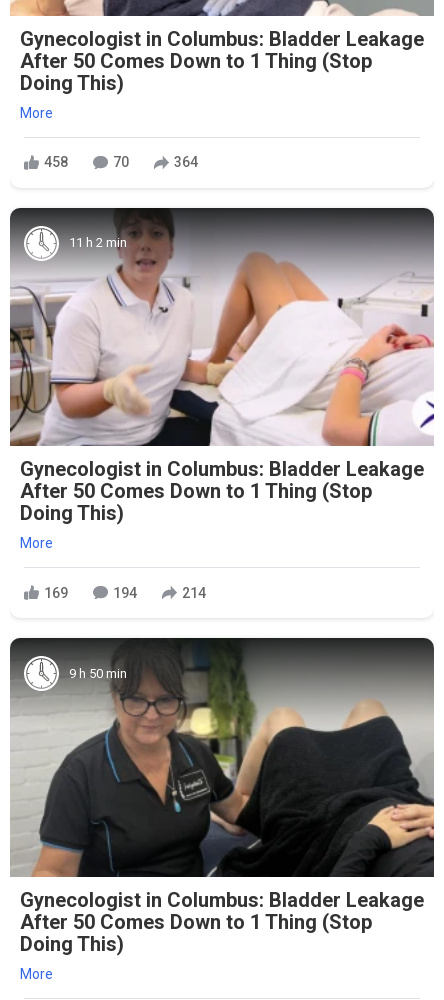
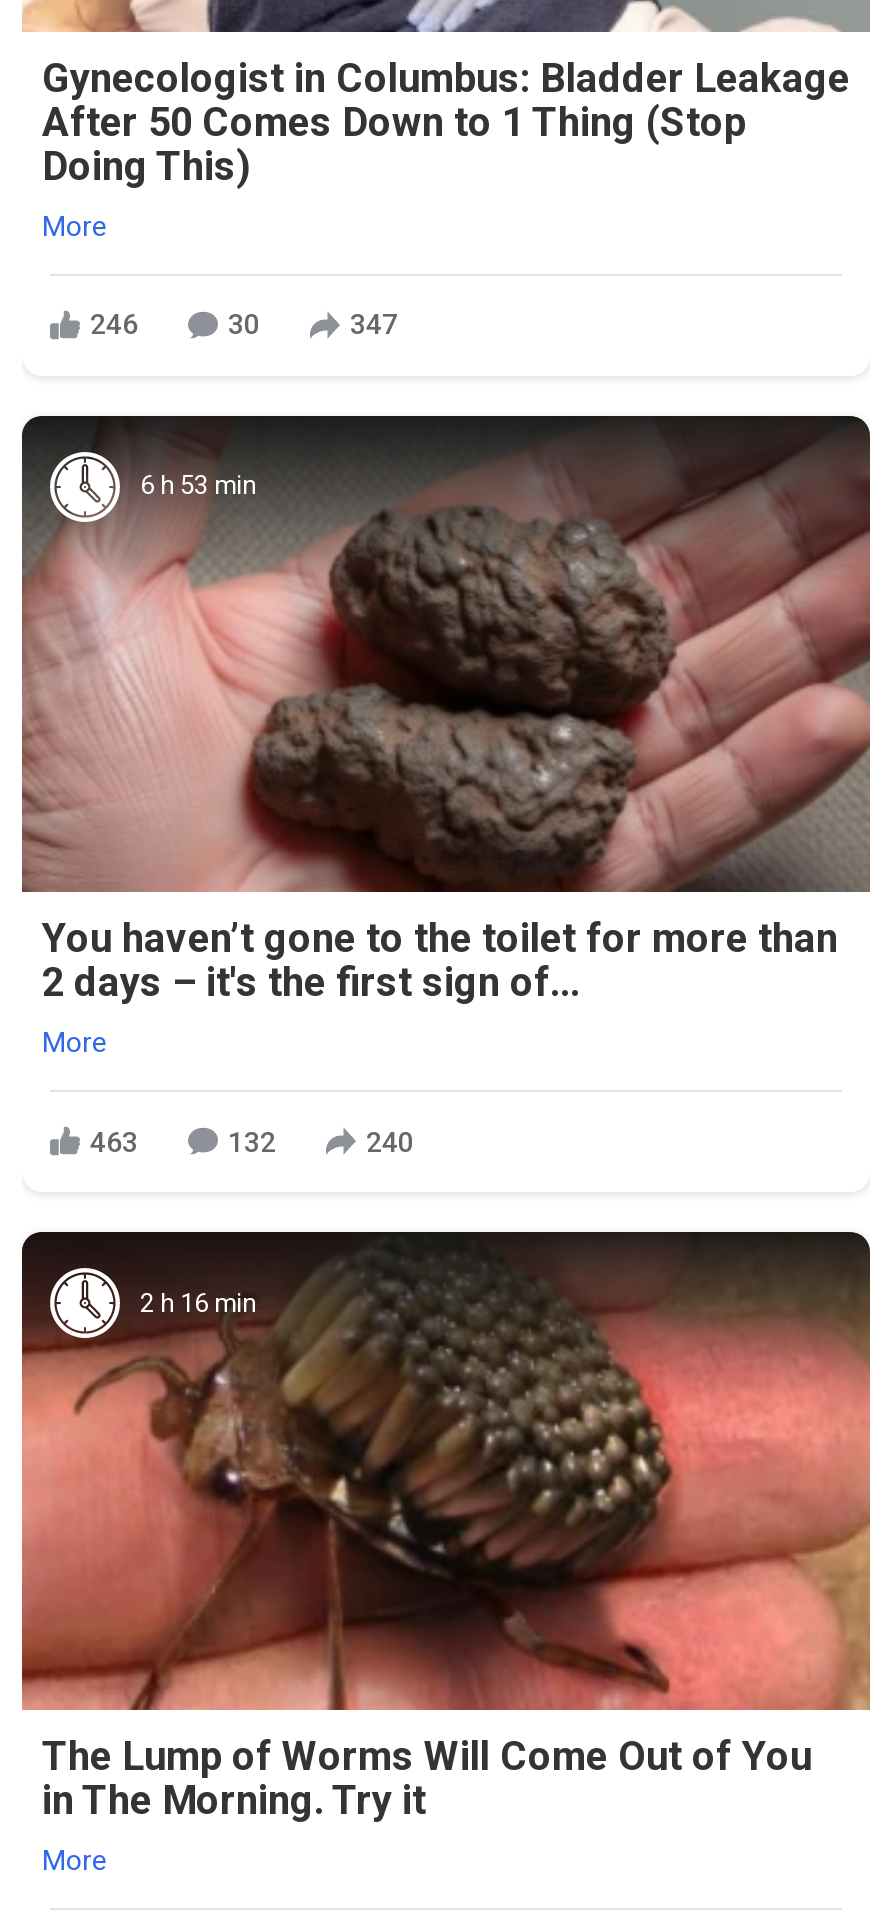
[44,154,198,170] 458 | 70 | 364 -> [90,308,398,340] 246 | 30 | 347
[9,213,434,447] [image] | 11 h 2 min -> [22,426,872,856] [image] | 6 h 53 min
[20,457,424,525] Gynecologist in Columbus: Bladder Leakage | After 50 Comes Down to 1 Thing (Stop | Doing This) -> [42,914,838,1006] You haven’t gone to the toilet for more than | 2 days – it's the first sign of...
[44,585,206,601] 169 | 194 | 214 -> [90,1125,414,1157] 463 | 132 | 240
[10,644,435,878] [image] | 9 h 50 min -> [22,1244,872,1672] [image] | 2 h 16 min
[20,888,424,956] Gynecologist in Columbus: Bladder Leakage | After 50 Comes Down to 1 Thing (Stop | Doing This) -> [42,1731,812,1823] The Lump of Worms Will Come Out of You | in The Morning. Try it

